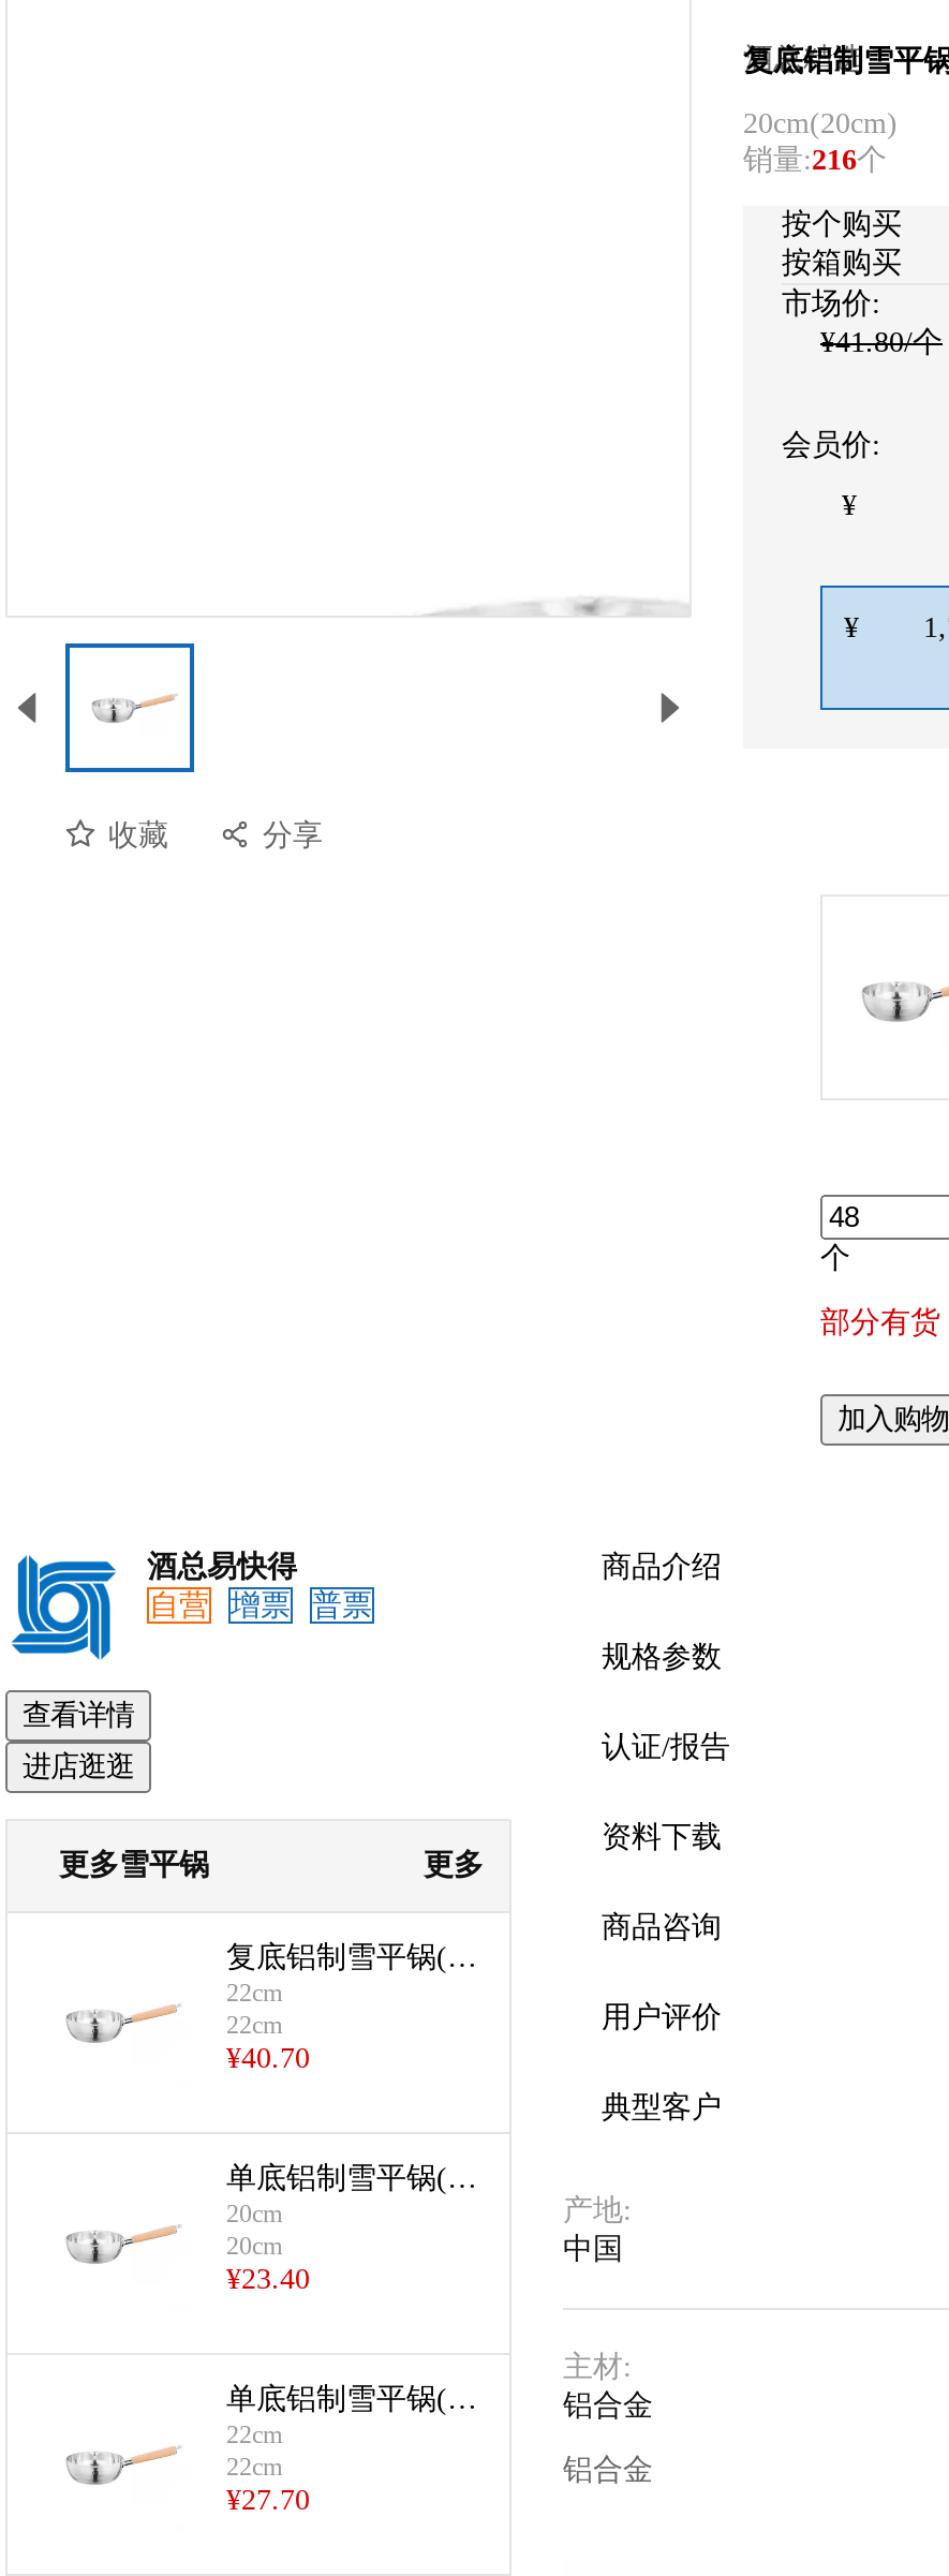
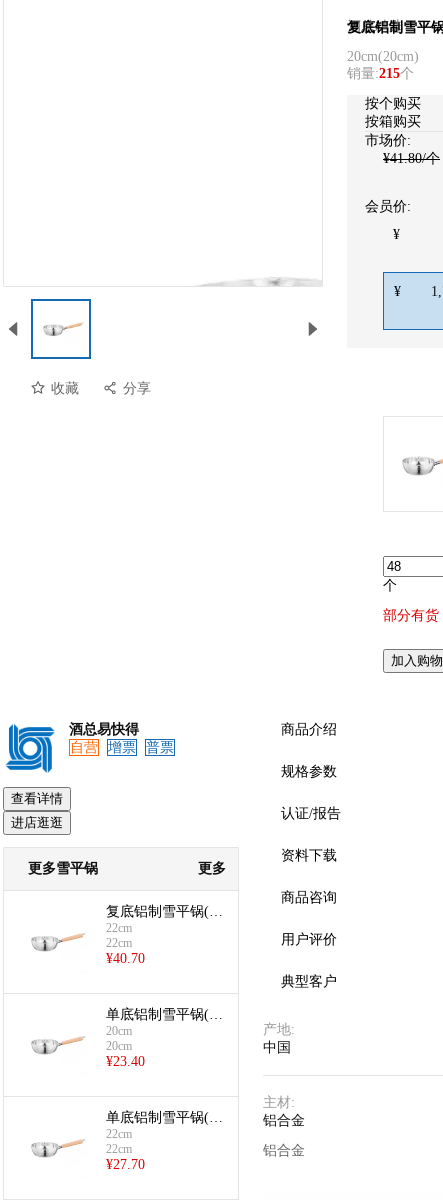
[743,144,887,176] 销量:216个 -> [347,66,414,81] 销量:215个

